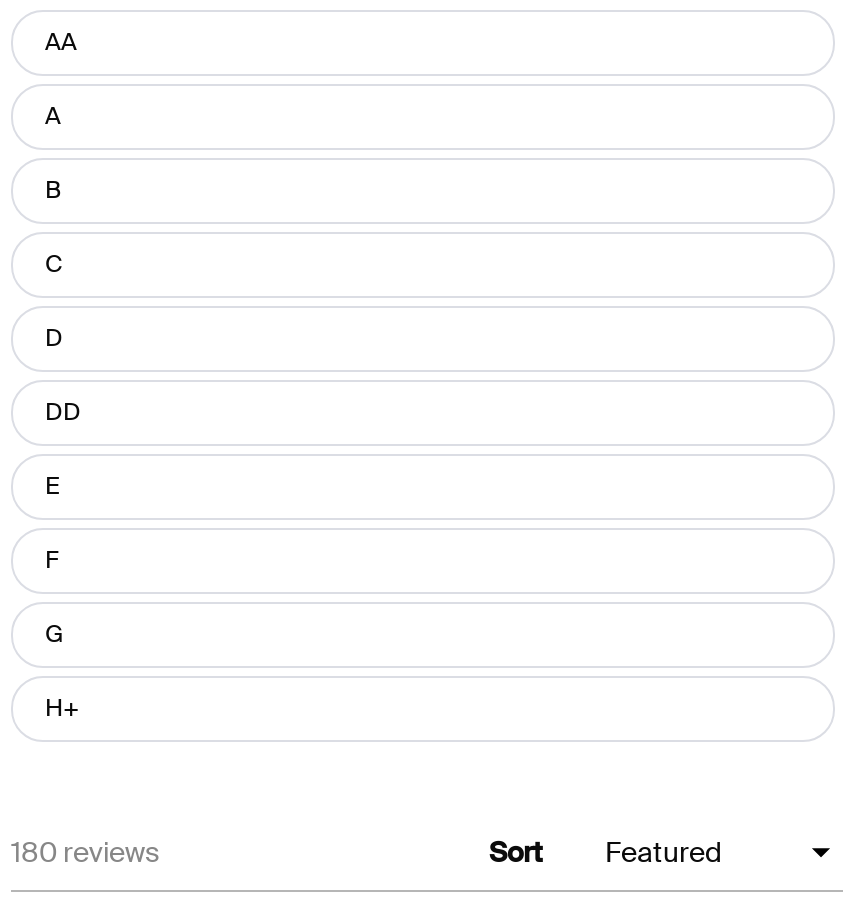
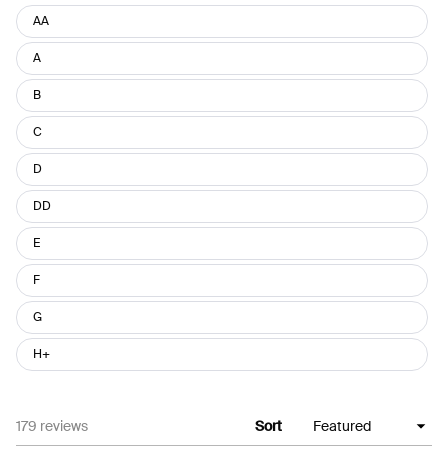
[11,834,159,870] 180 reviews -> [16,417,88,435] 179 reviews

